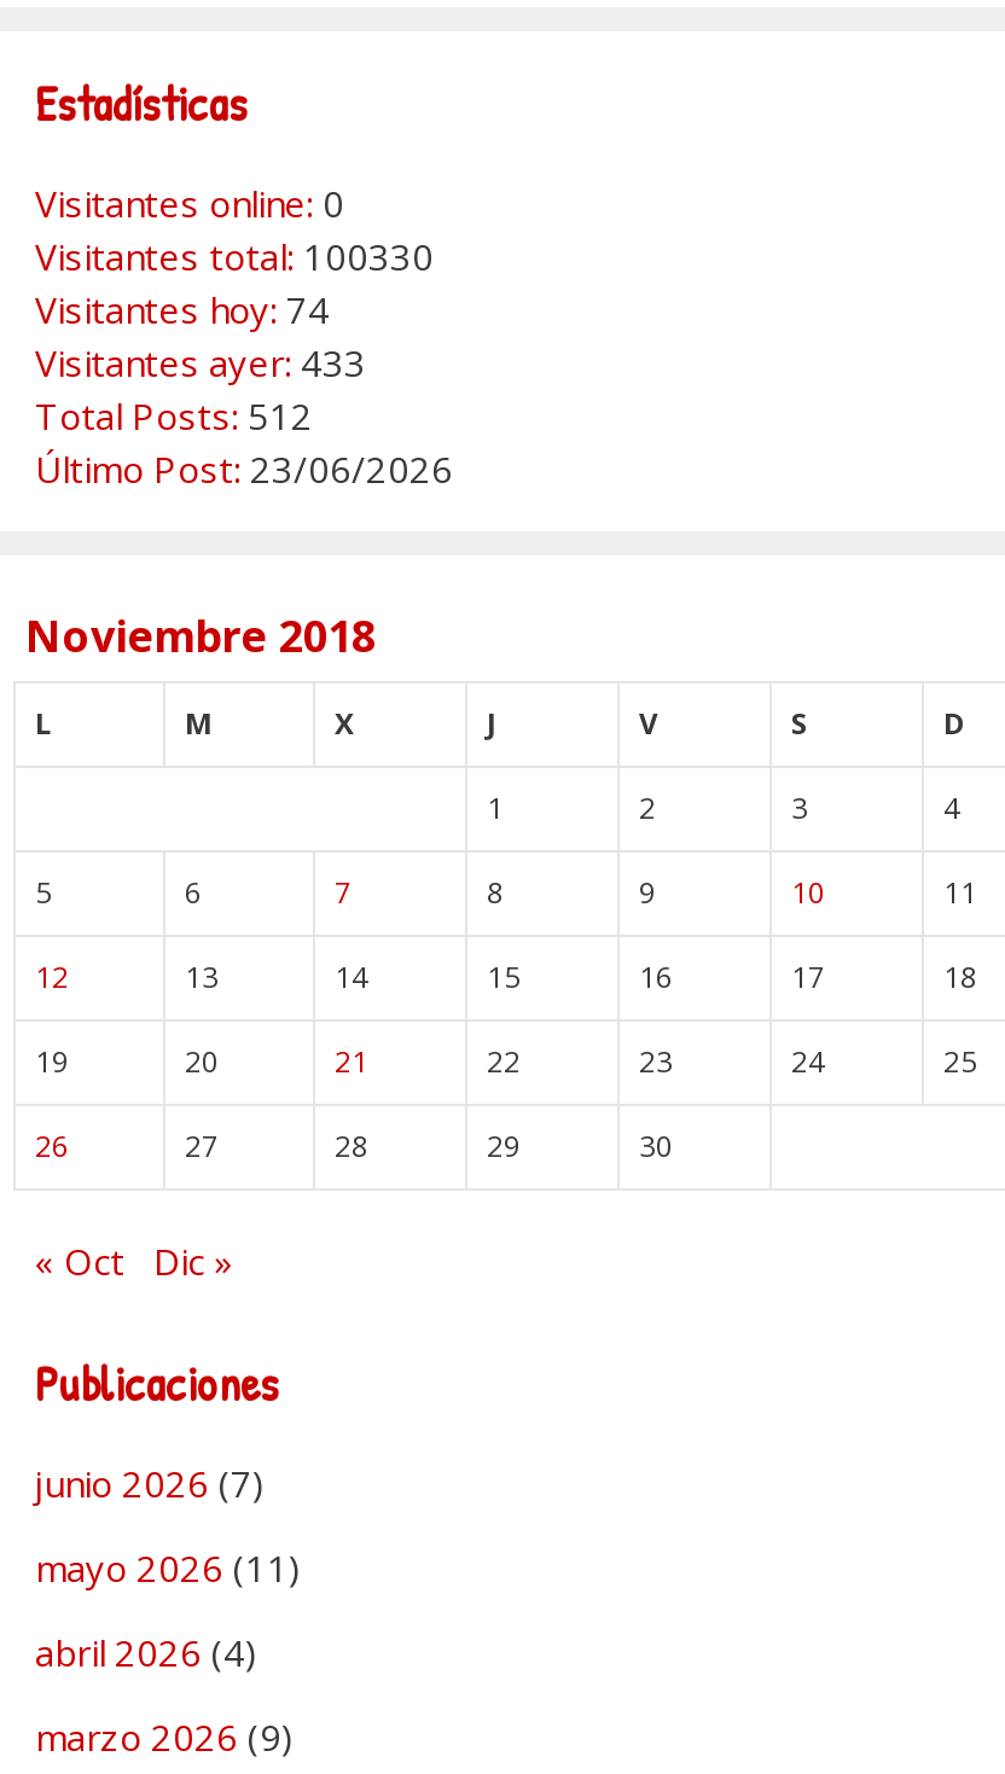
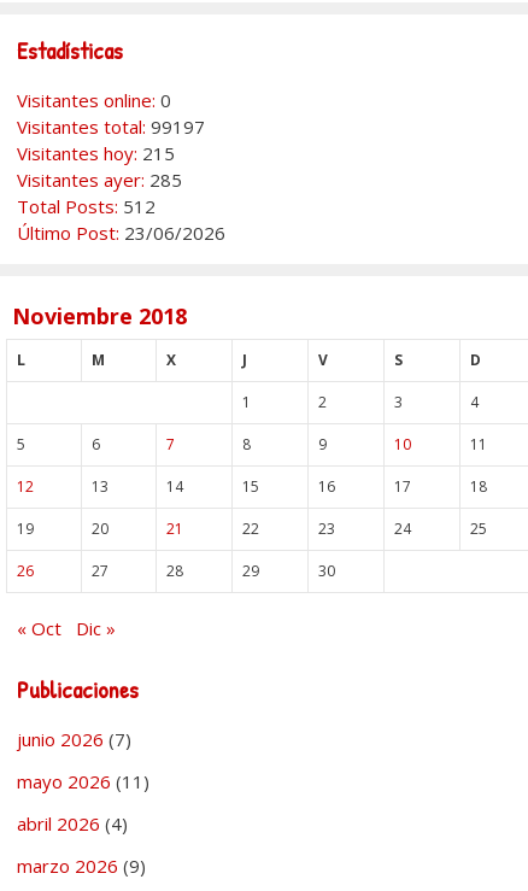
[35,231,434,279] Visitantes total: 100330 -> [17,114,205,138] Visitantes total: 99197
[35,284,330,332] Visitantes hoy: 74 -> [17,141,175,165] Visitantes hoy: 215
[35,337,366,385] Visitantes ayer: 433 -> [17,167,182,191] Visitantes ayer: 285

